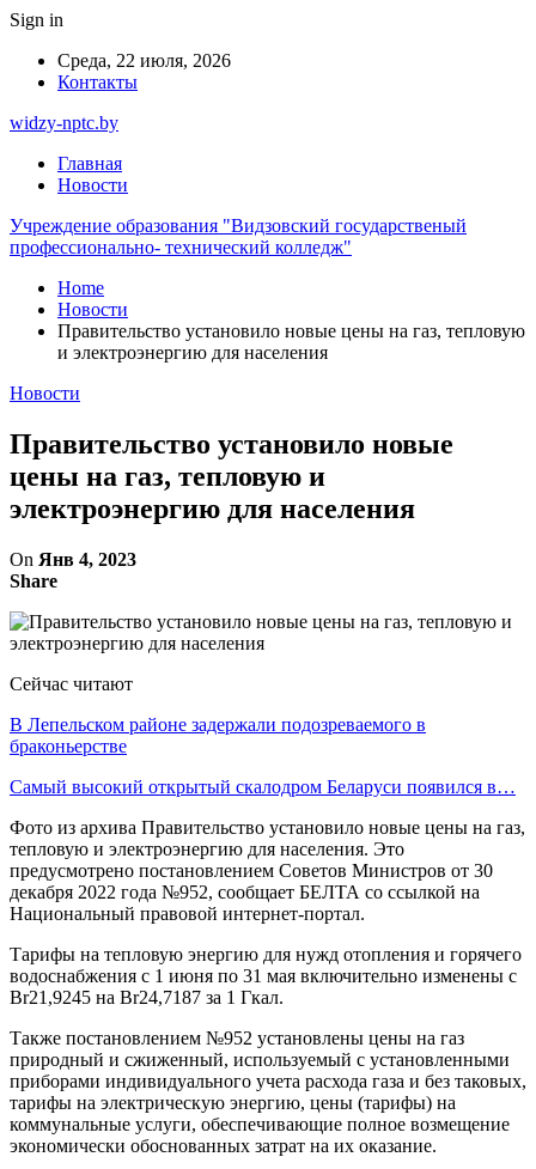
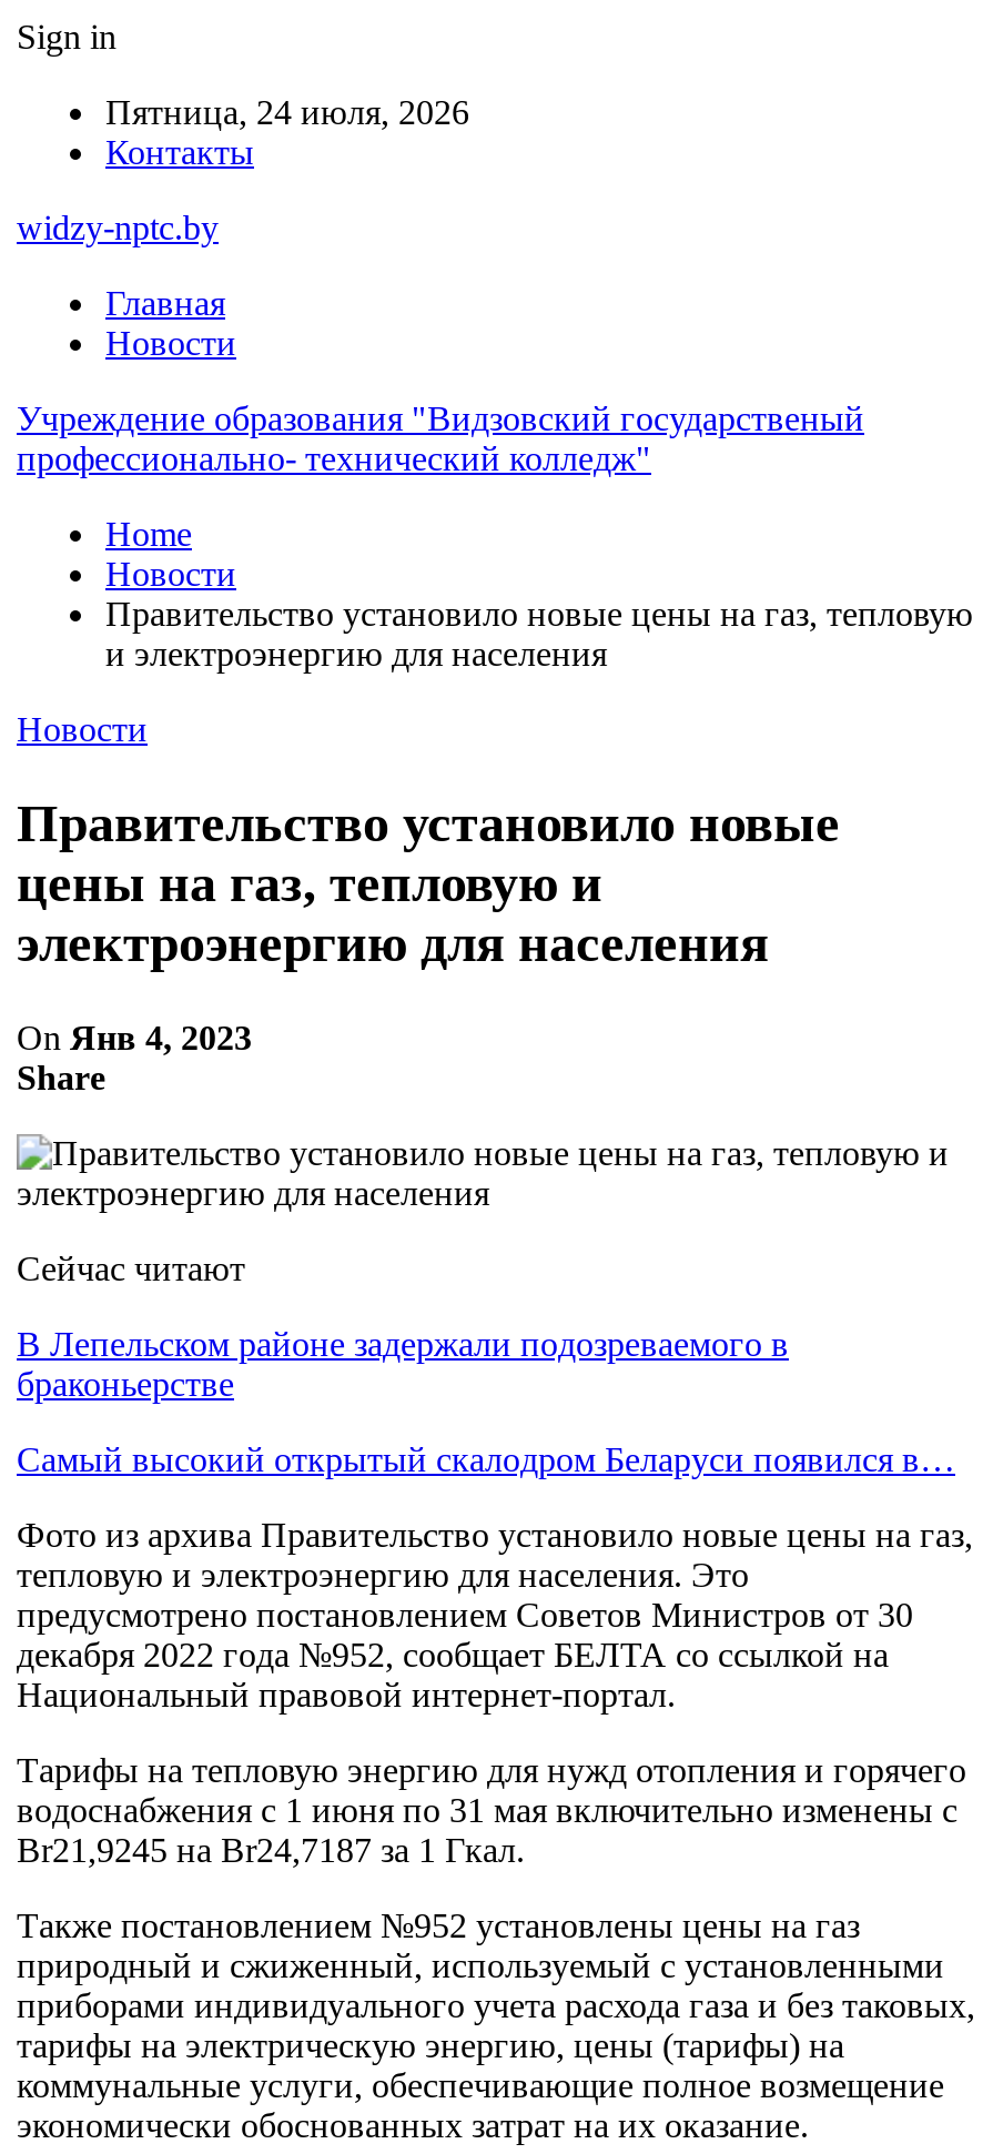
[57,50,231,71] Среда, 22 июля, 2026 -> [105,93,469,131] Пятница, 24 июля, 2026

